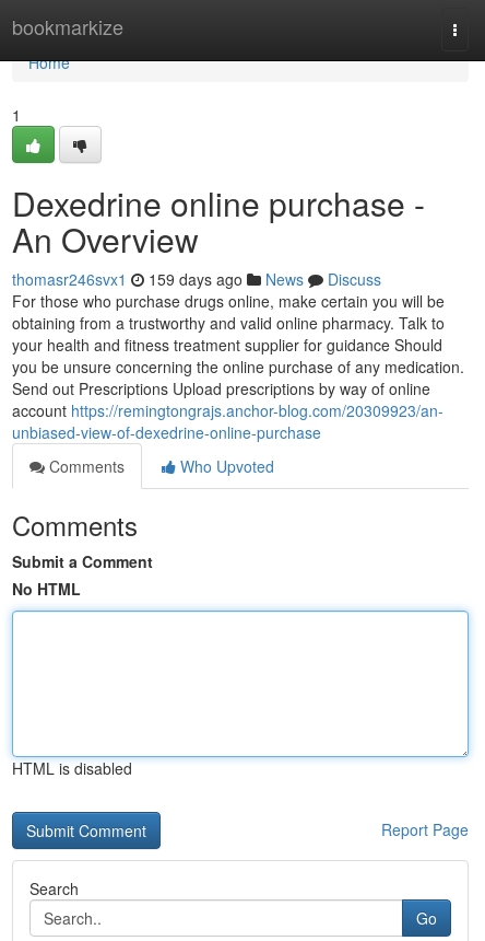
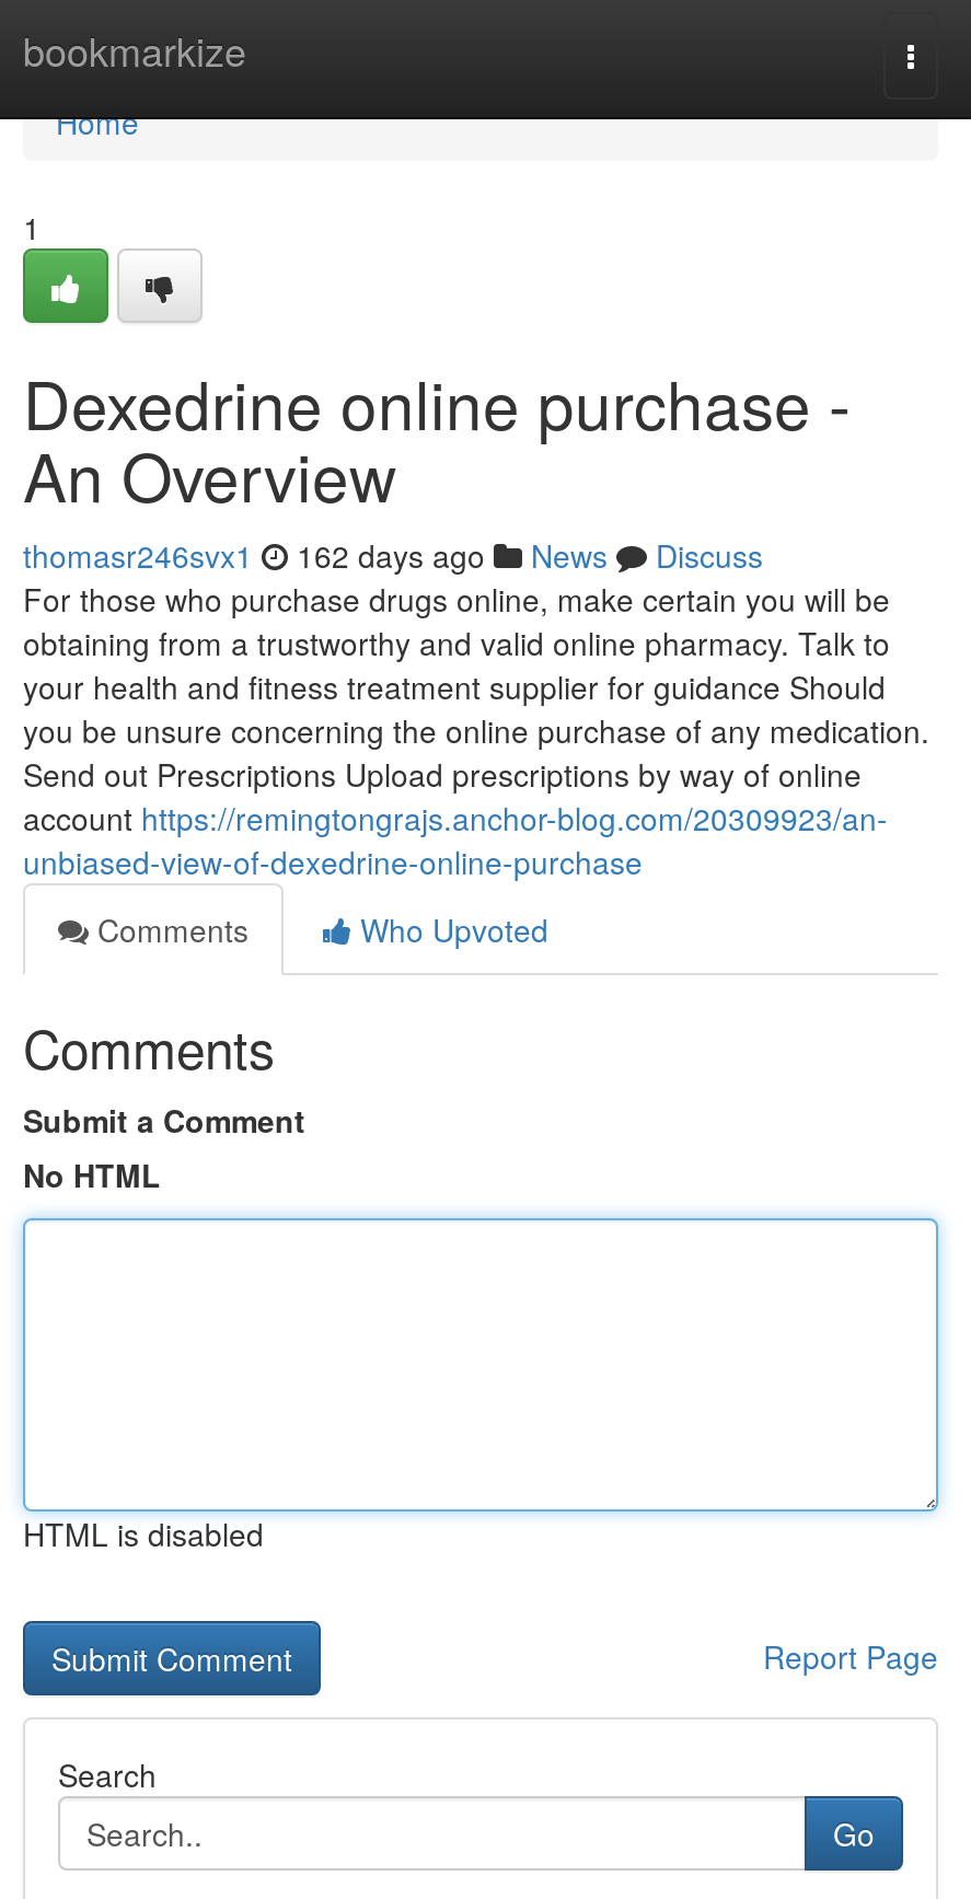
[12,268,381,290] thomasr246svx1 159 days ago News Discuss -> [23,533,763,577] thomasr246svx1 162 days ago News Discuss

